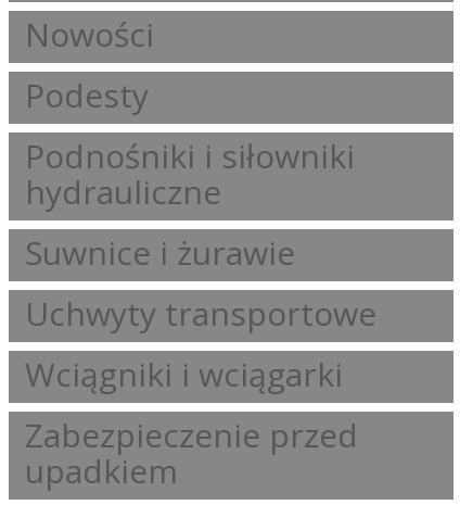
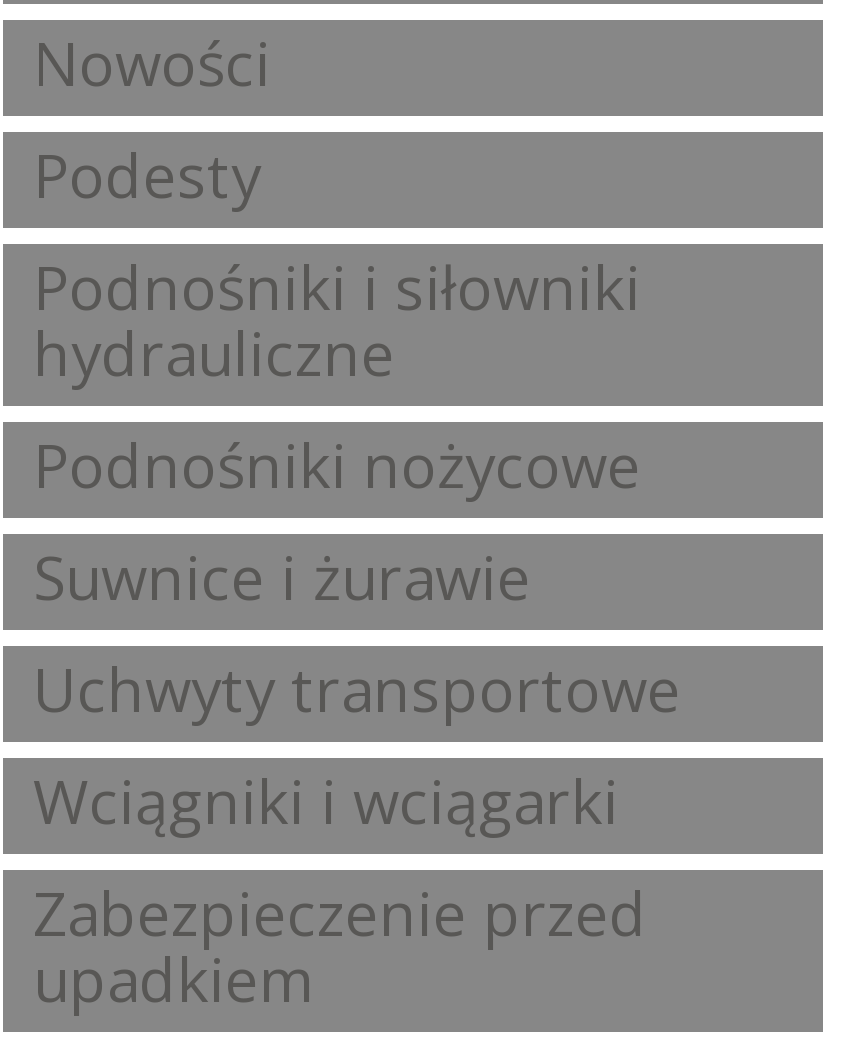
none -> [33,424,641,506] Podnośniki nożycowe

